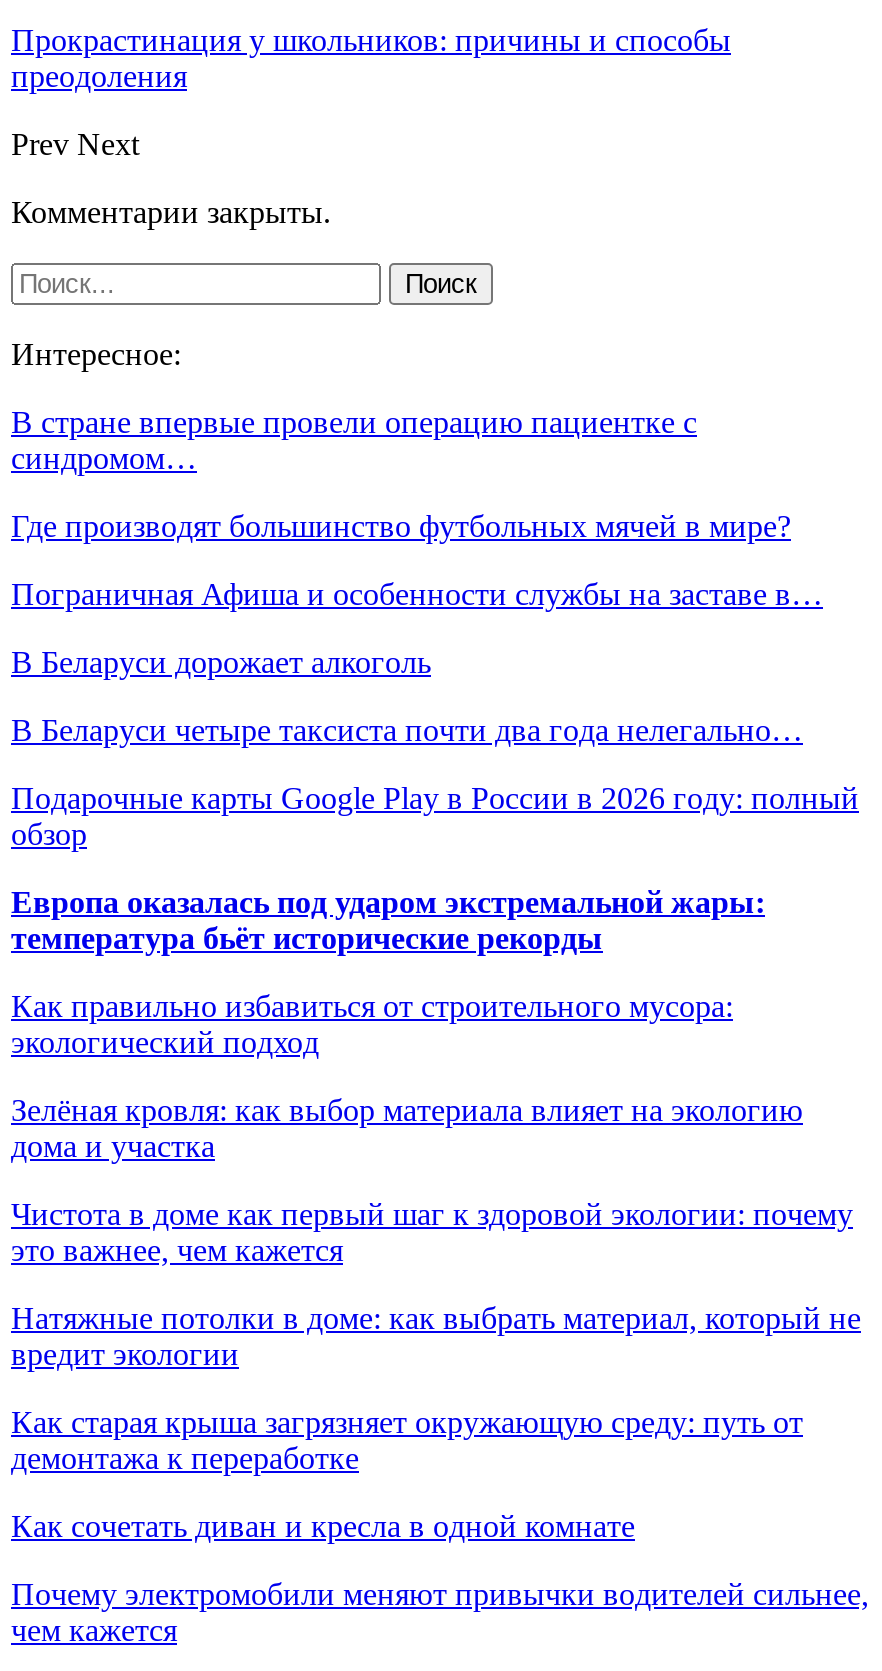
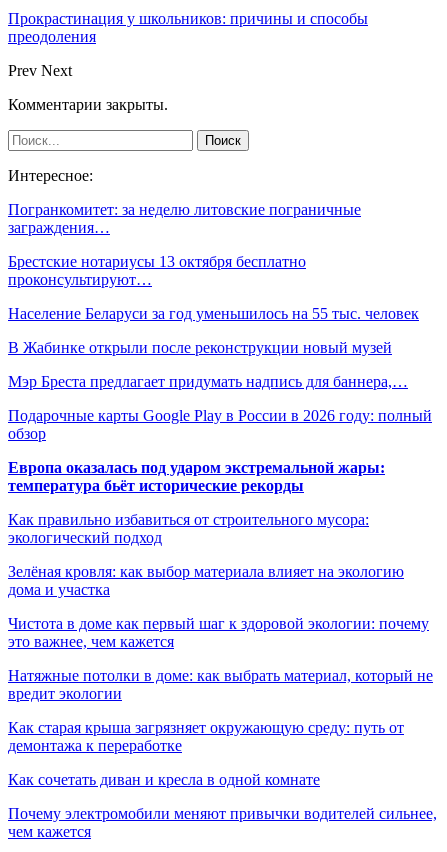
[11,405,697,475] В стране впервые провели операцию пациентке с | синдромом… -> [8,201,361,236] Погранкомитет: за неделю литовские пограничные | заграждения…
[11,509,791,543] Где производят большинство футбольных мячей в мире? -> [8,253,306,288] Брестские нотариусы 13 октября бесплатно | проконсультируют…
[11,577,823,611] Пограничная Афиша и особенности службы на заставе в… -> [8,305,419,322] Население Беларуси за год уменьшилось на 55 тыс. человек
[11,645,431,679] В Беларуси дорожает алкоголь -> [8,339,392,356] В Жабинке открыли после реконструкции новый музей
[11,713,803,747] В Беларуси четыре таксиста почти два года нелегально… -> [8,373,408,390] Мэр Бреста предлагает придумать надпись для баннера,…

